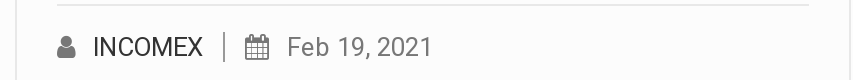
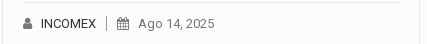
[287,32,433,62] Feb 19, 2021 -> [138,16,214,31] Ago 14, 2025

